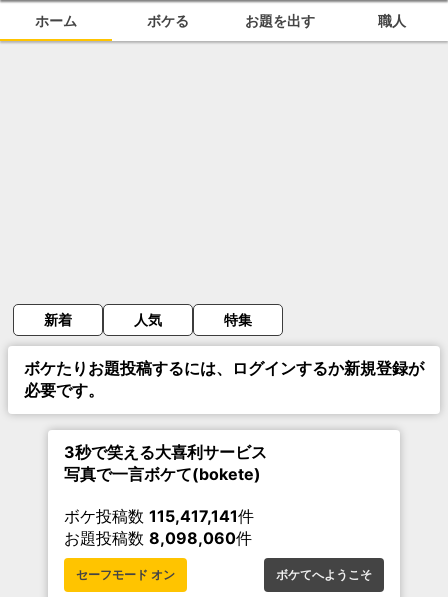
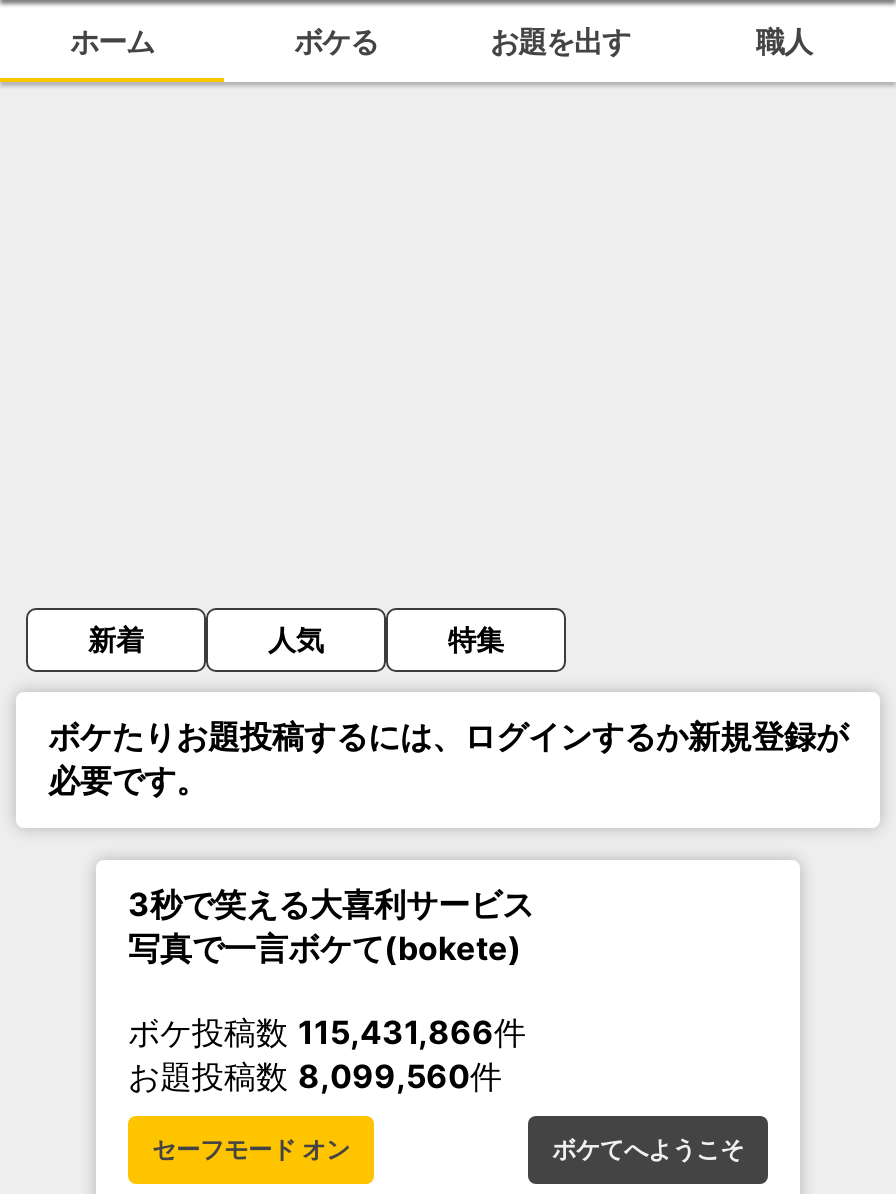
[64,506,254,526] ボケ投稿数115,417,141件 -> [128,1012,526,1052] ボケ投稿数115,431,866件
[64,528,252,548] お題投稿数8,098,060件 -> [128,1056,502,1096] お題投稿数8,099,560件

